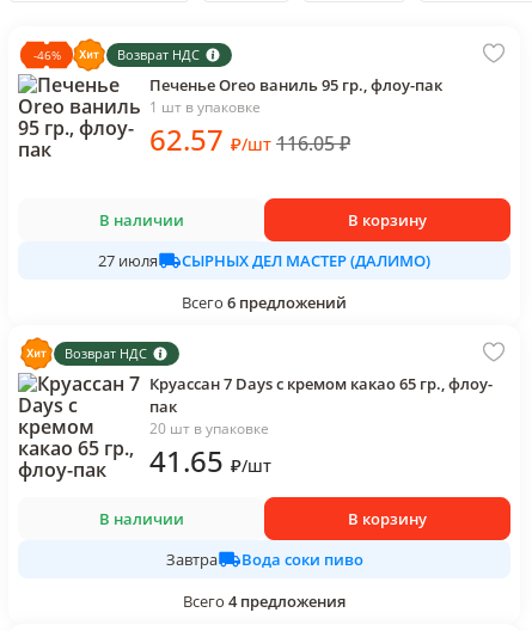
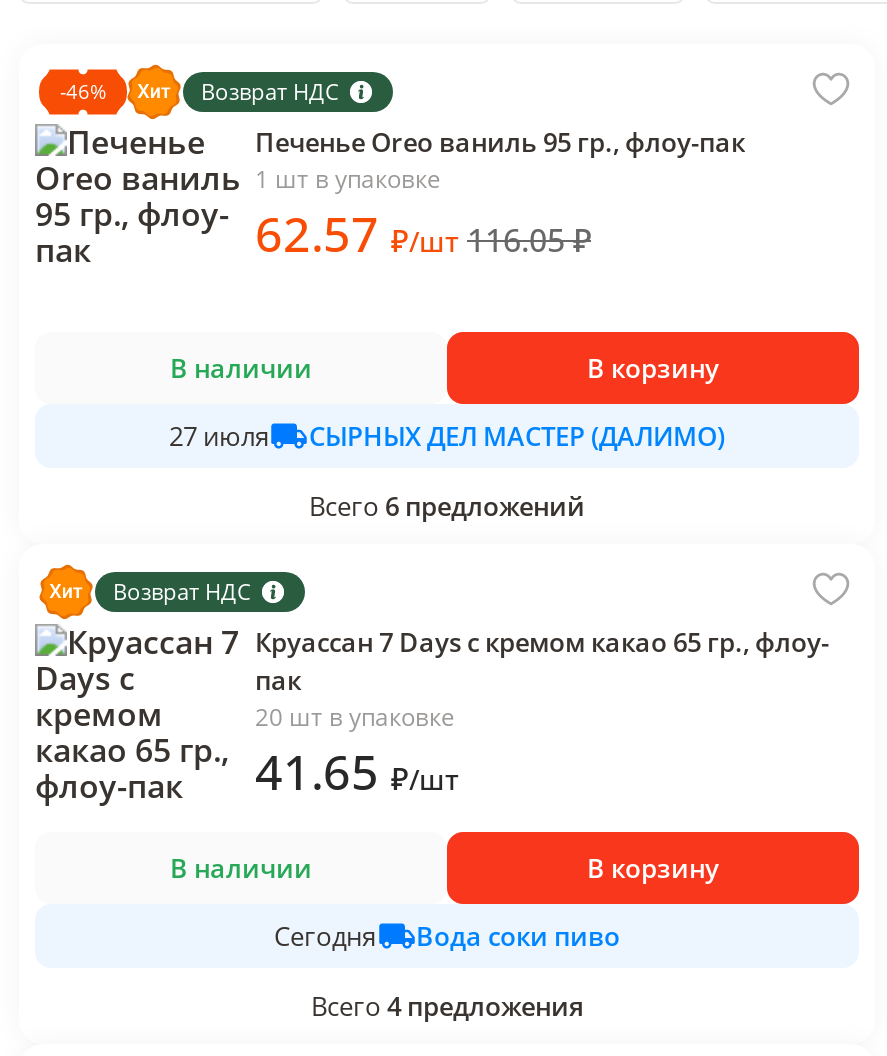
[166,549,217,570] Завтра -> [274,918,376,954] Сегодня

